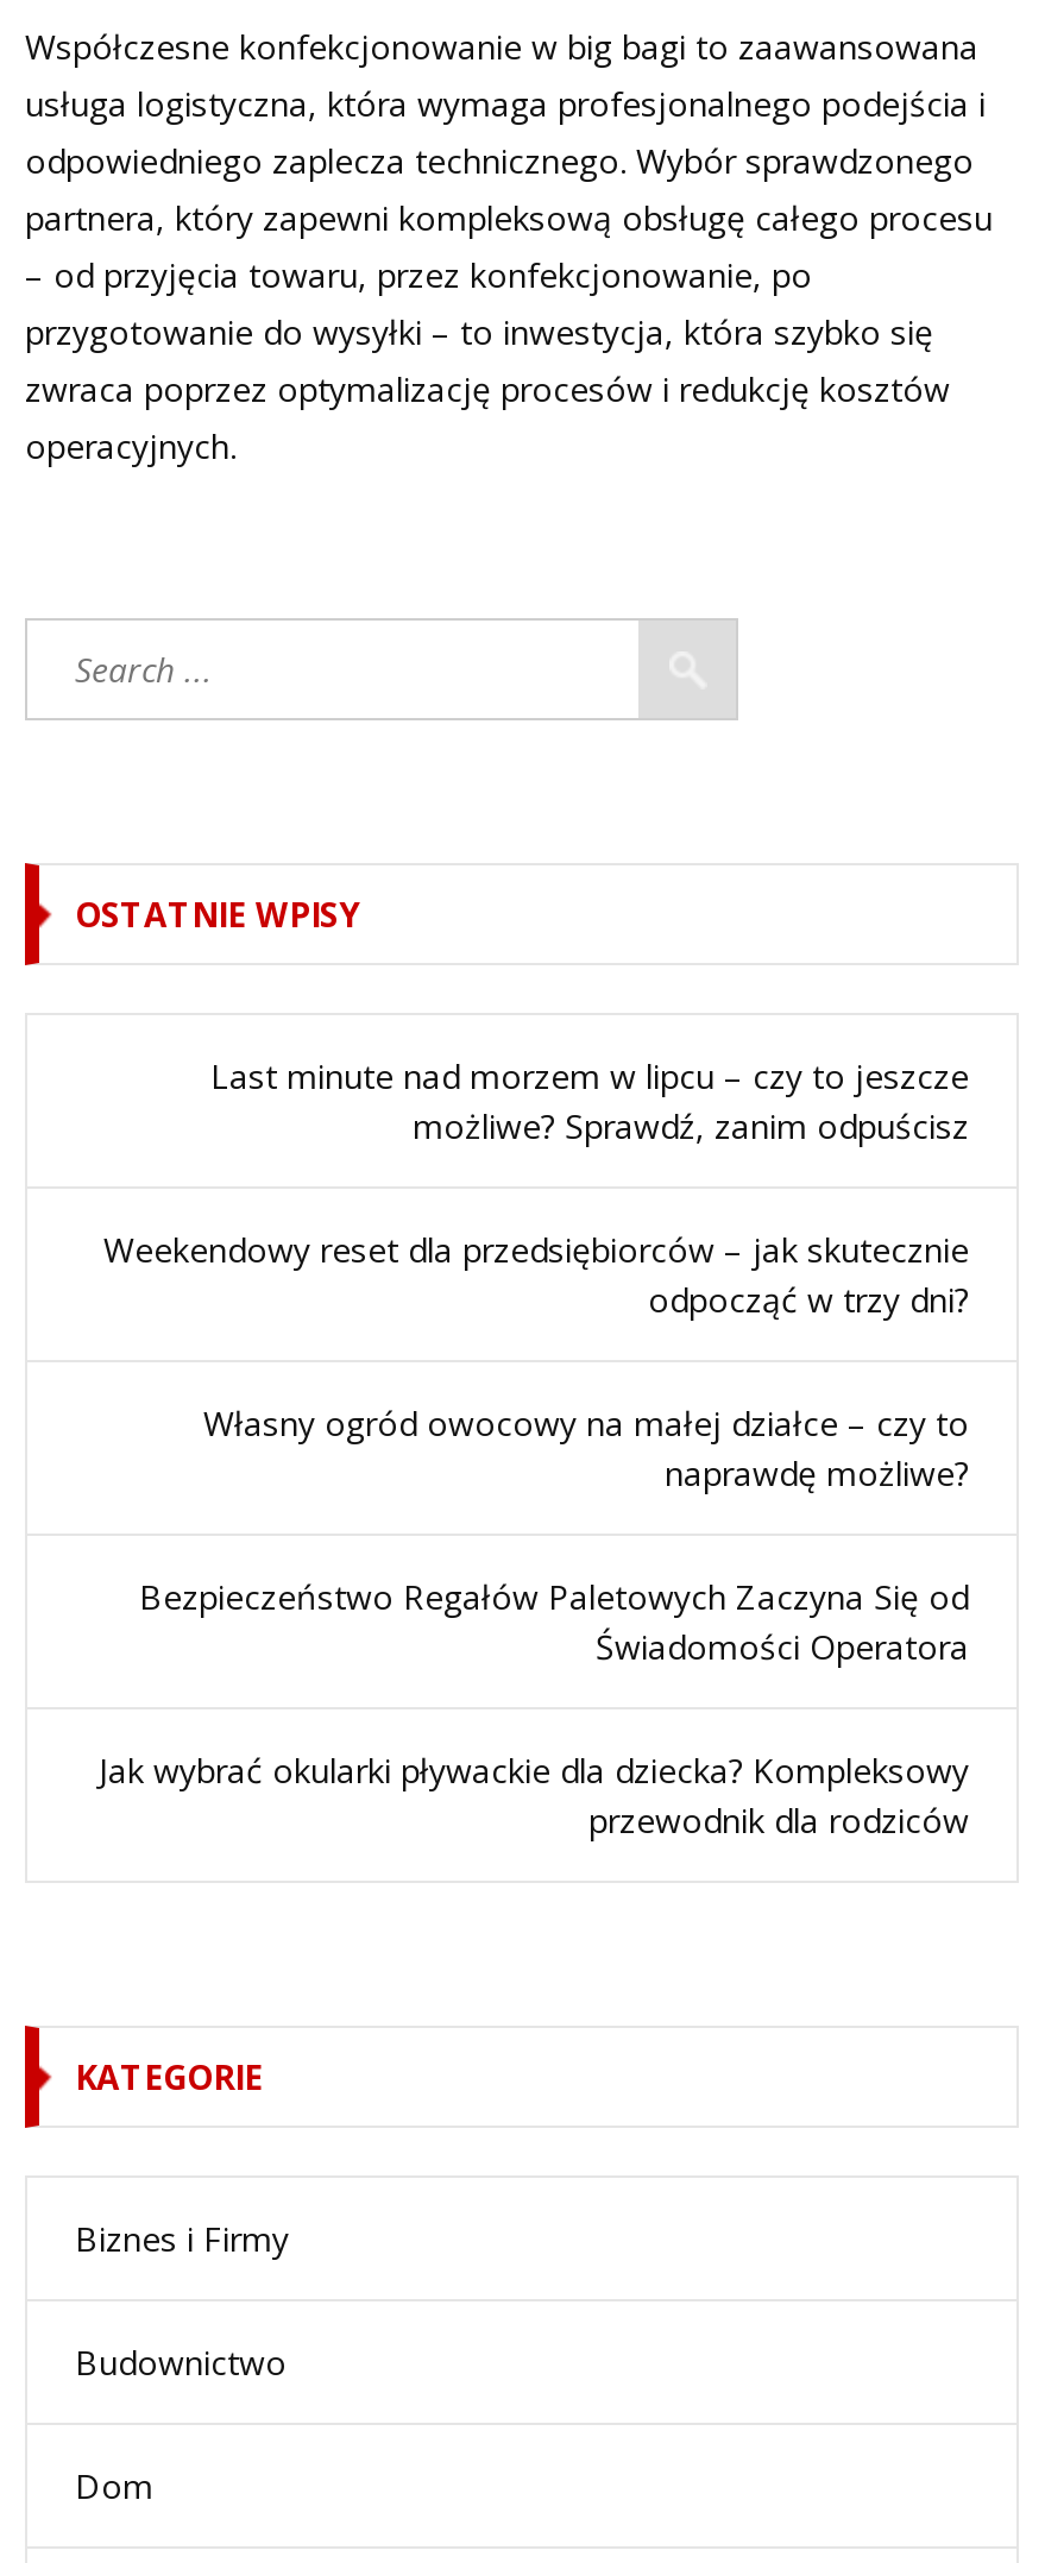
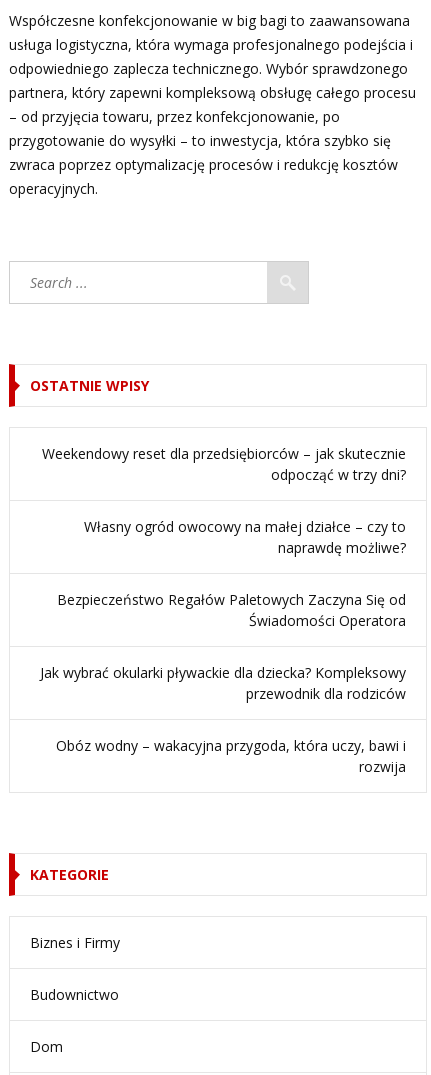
[210,1052,969,1147] Last minute nad morzem w lipcu – czy to jeszcze | możliwe? Sprawdź, zanim odpuścisz -> none
moved [99,1226,969,1842] -> [40,444,406,703]: Weekendowy reset dla przedsiębiorców – jak skutecznie | odpocząć w trzy dni? | Własny ogród owocowy na małej działce – czy to | naprawdę możliwe? | Bezpieczeństwo Regałów Paletowych Zaczyna Się od | Świadomości Operatora | Jak wybrać okularki pływackie dla dziecka? Kompleksowy | przewodnik dla rodziców
none -> [56,736,406,776] Obóz wodny – wakacyjna przygoda, która uczy, bawi i | rozwija

